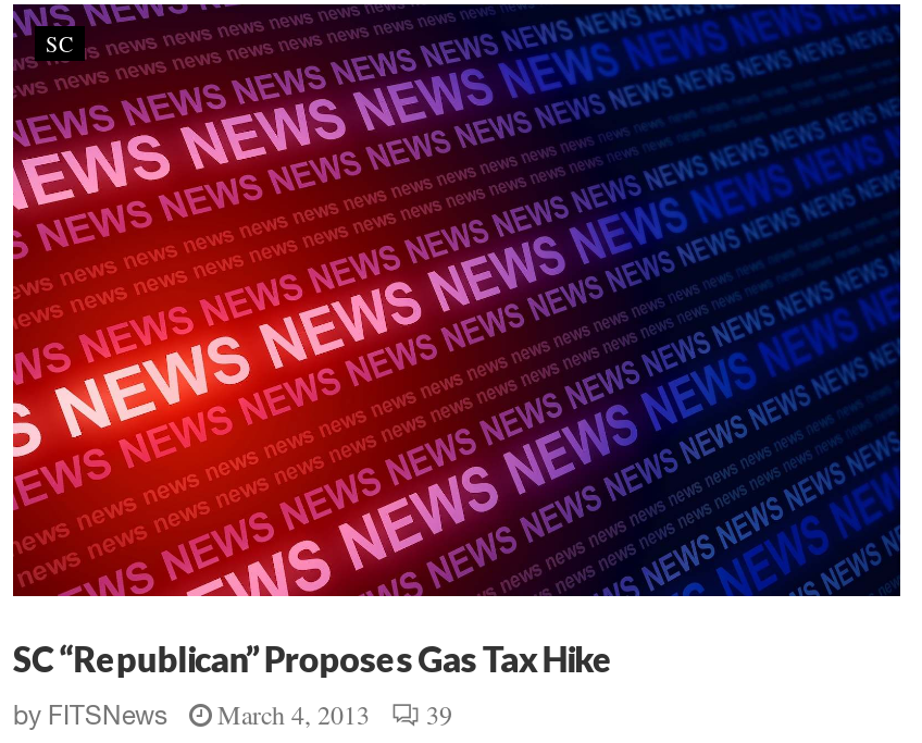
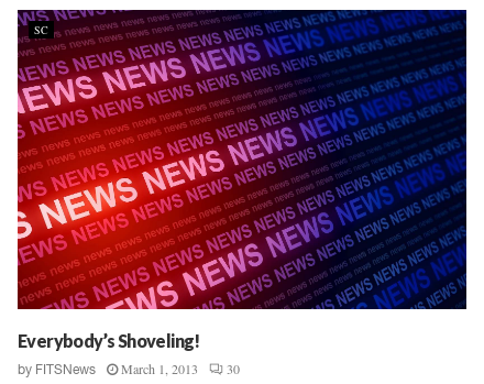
[13,637,613,679] SC “Republican” Proposes Gas Tax Hike -> [18,330,200,351] Everybody’s Shoveling!
[217,696,452,731] March 4, 2013 | 39 -> [121,360,240,377] March 1, 2013 | 30

